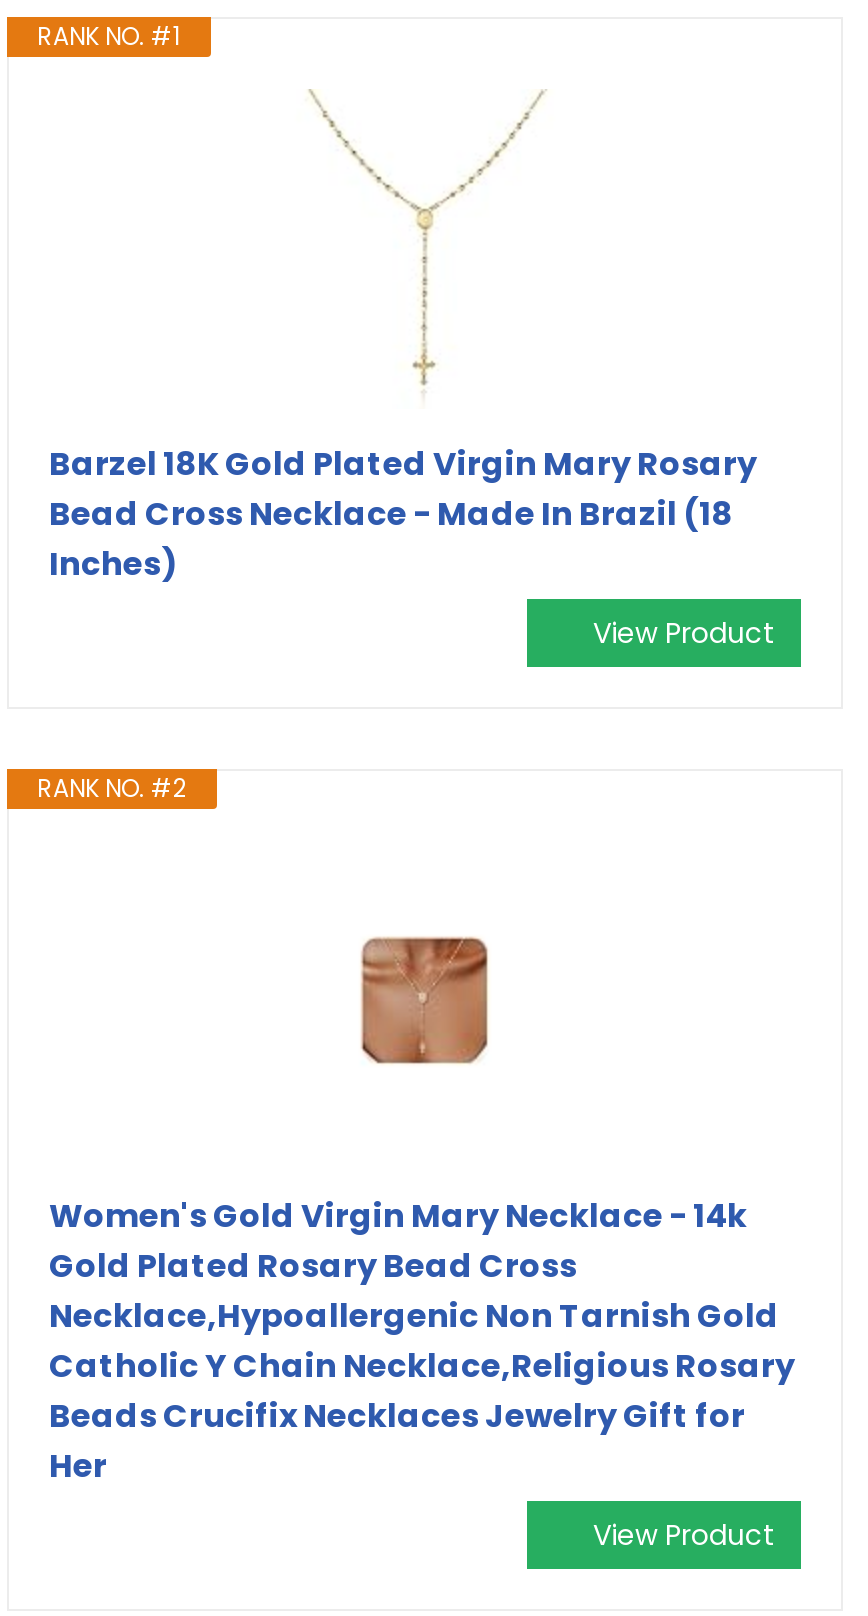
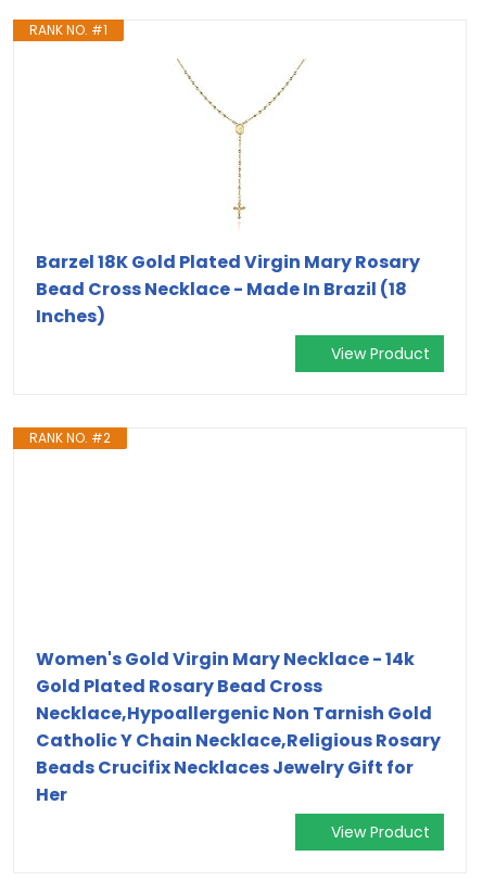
[359,935,491,1065] [image] -> none

